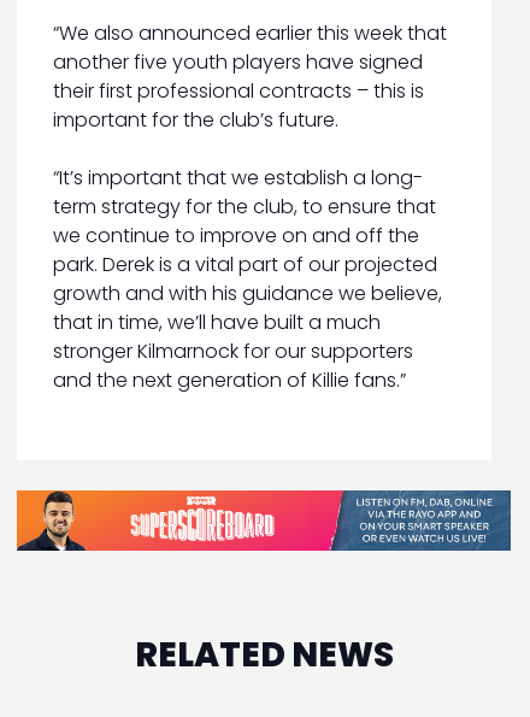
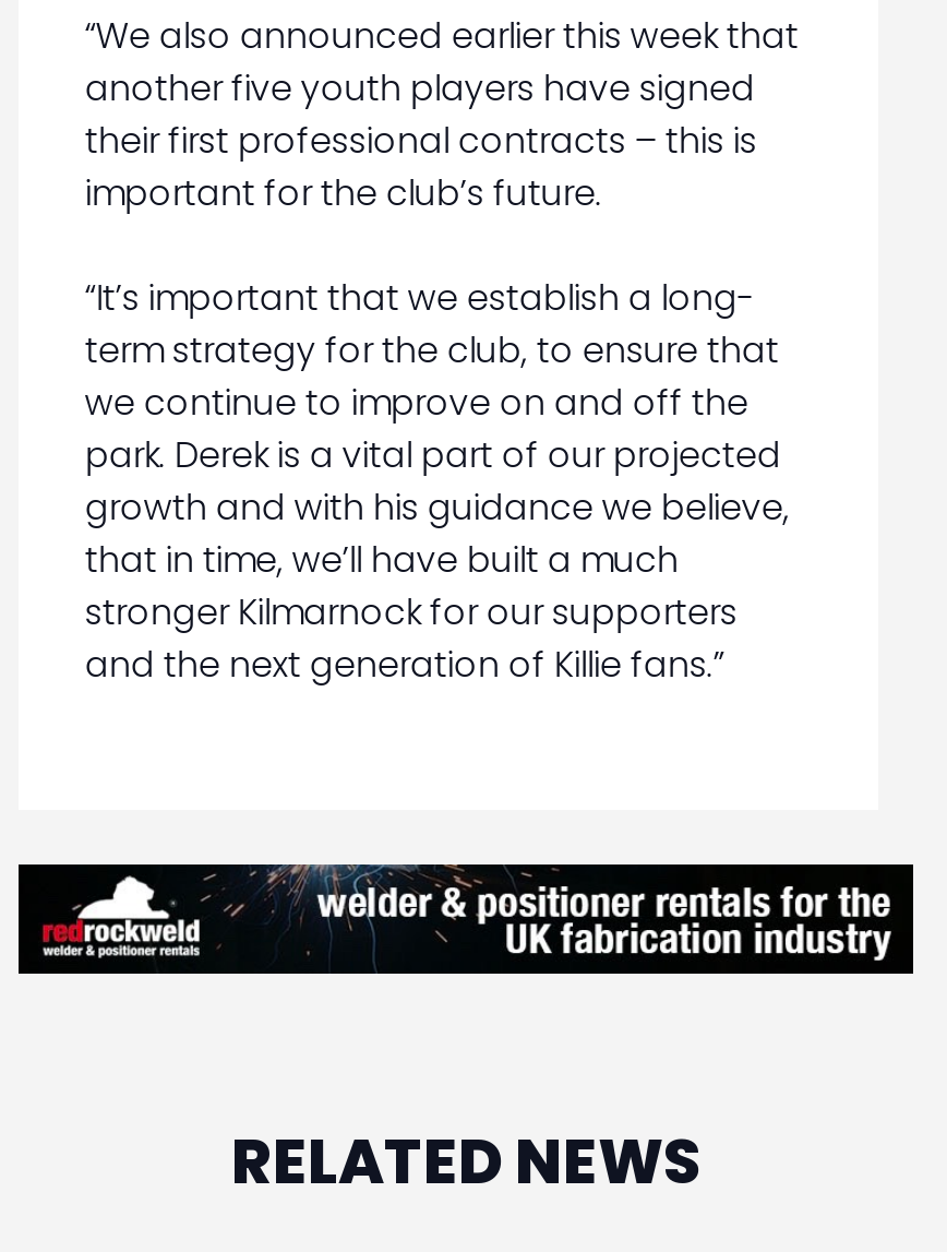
[16,489,512,552] [image] -> [16,862,915,976] [image]

